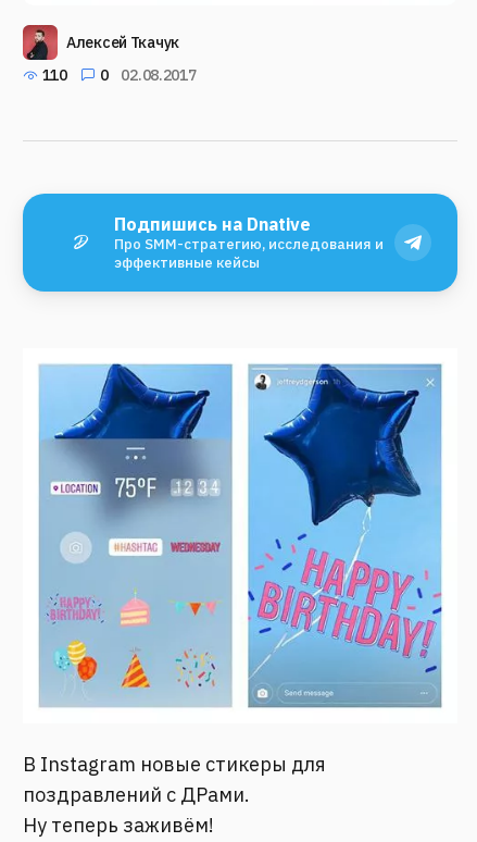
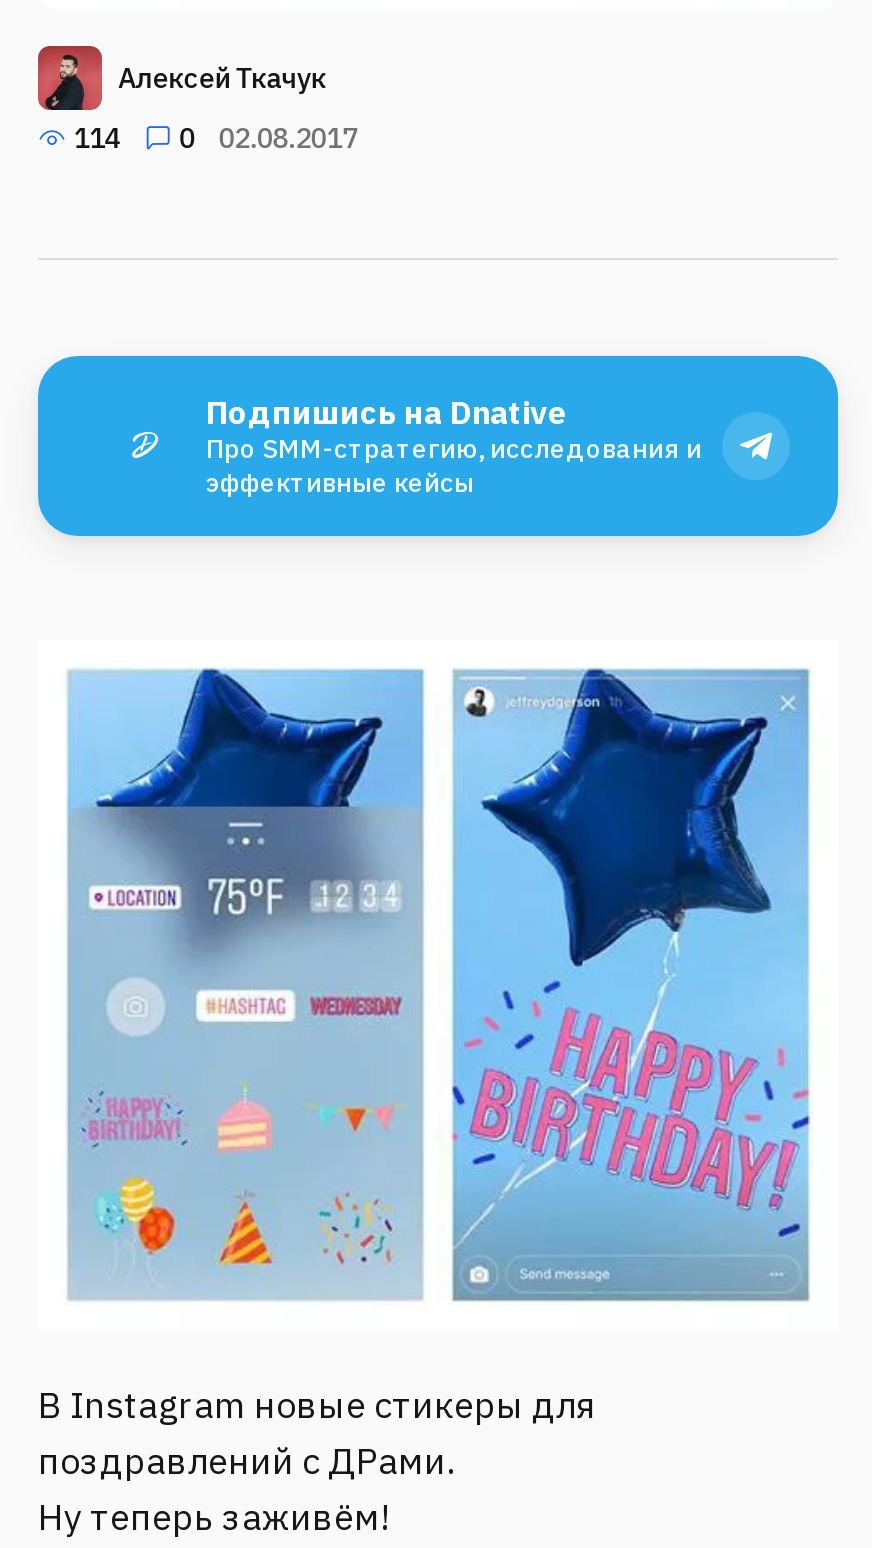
[42,65,196,85] 110 0 02.08.2017 -> [73,119,357,155] 114 0 02.08.2017

